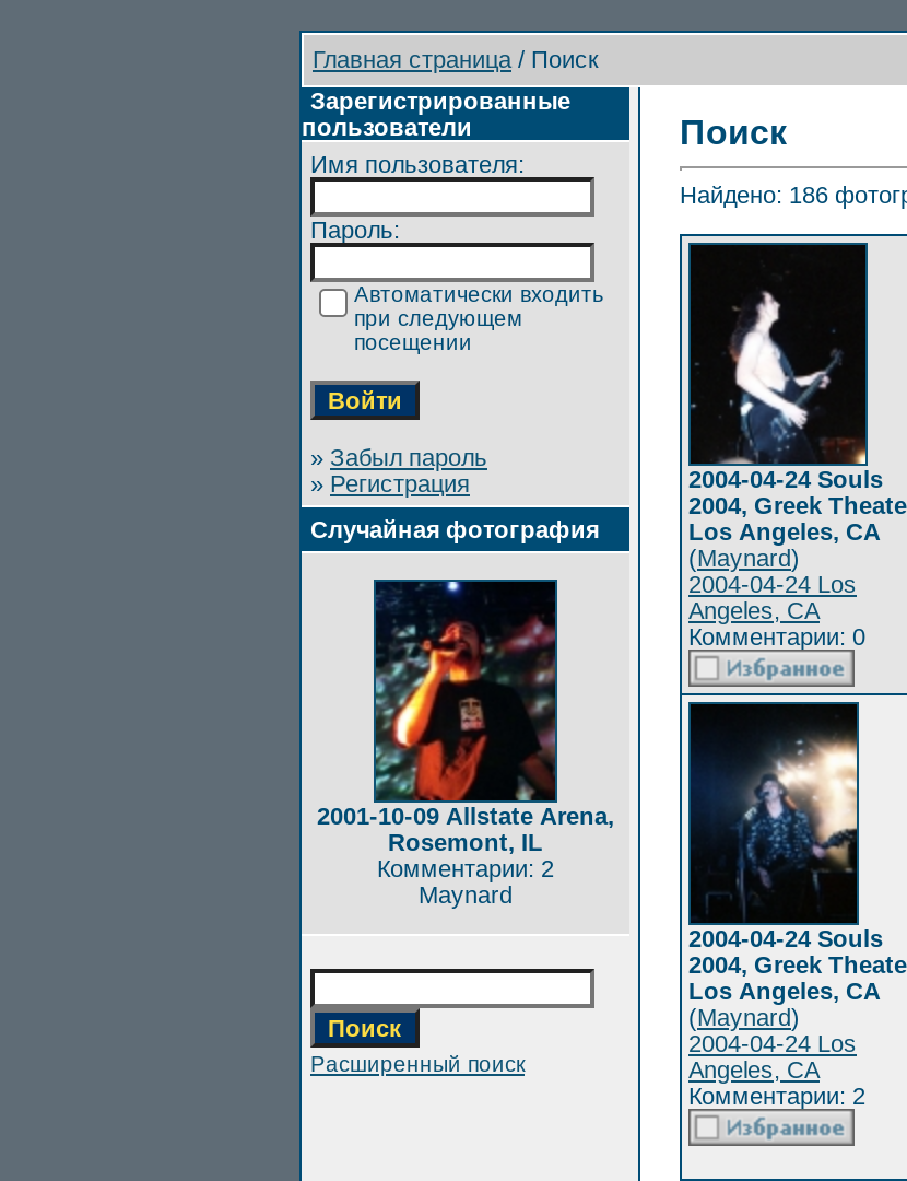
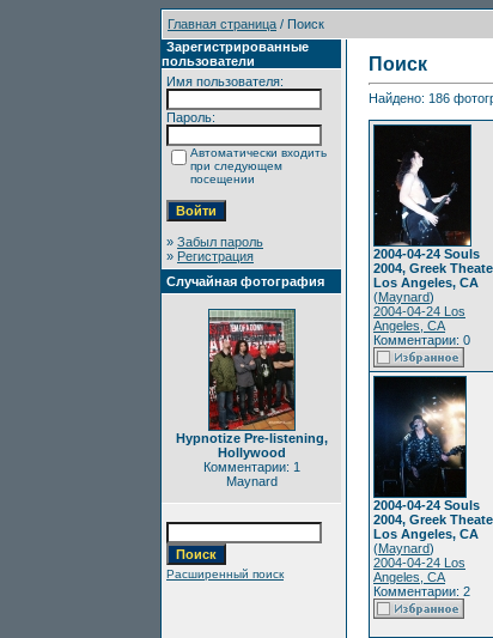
[317,577,614,881] [image] | 2001-10-09 Allstate Arena, | Rosemont, IL | Комментарии: 2 -> [175,309,327,474] [image] | Hypnotize Pre-listening, | Hollywood | Комментарии: 1

